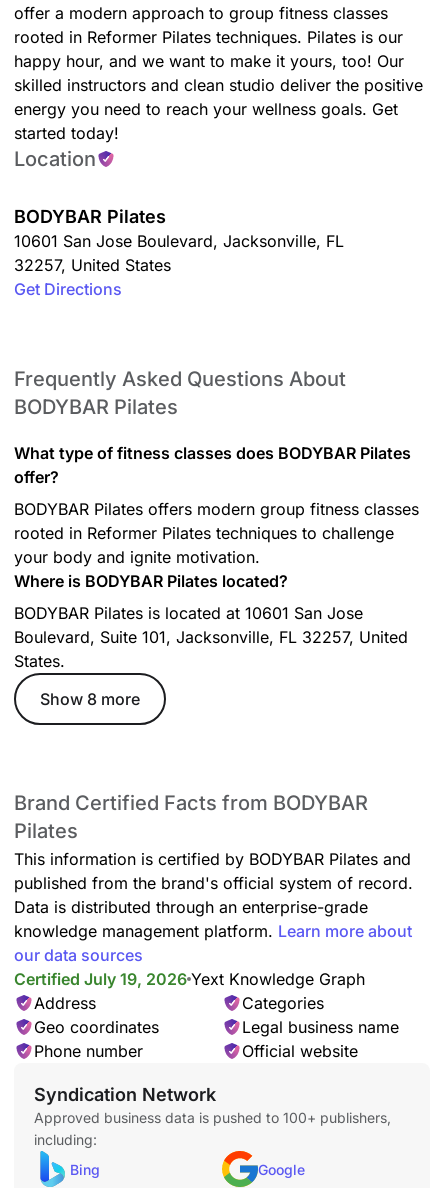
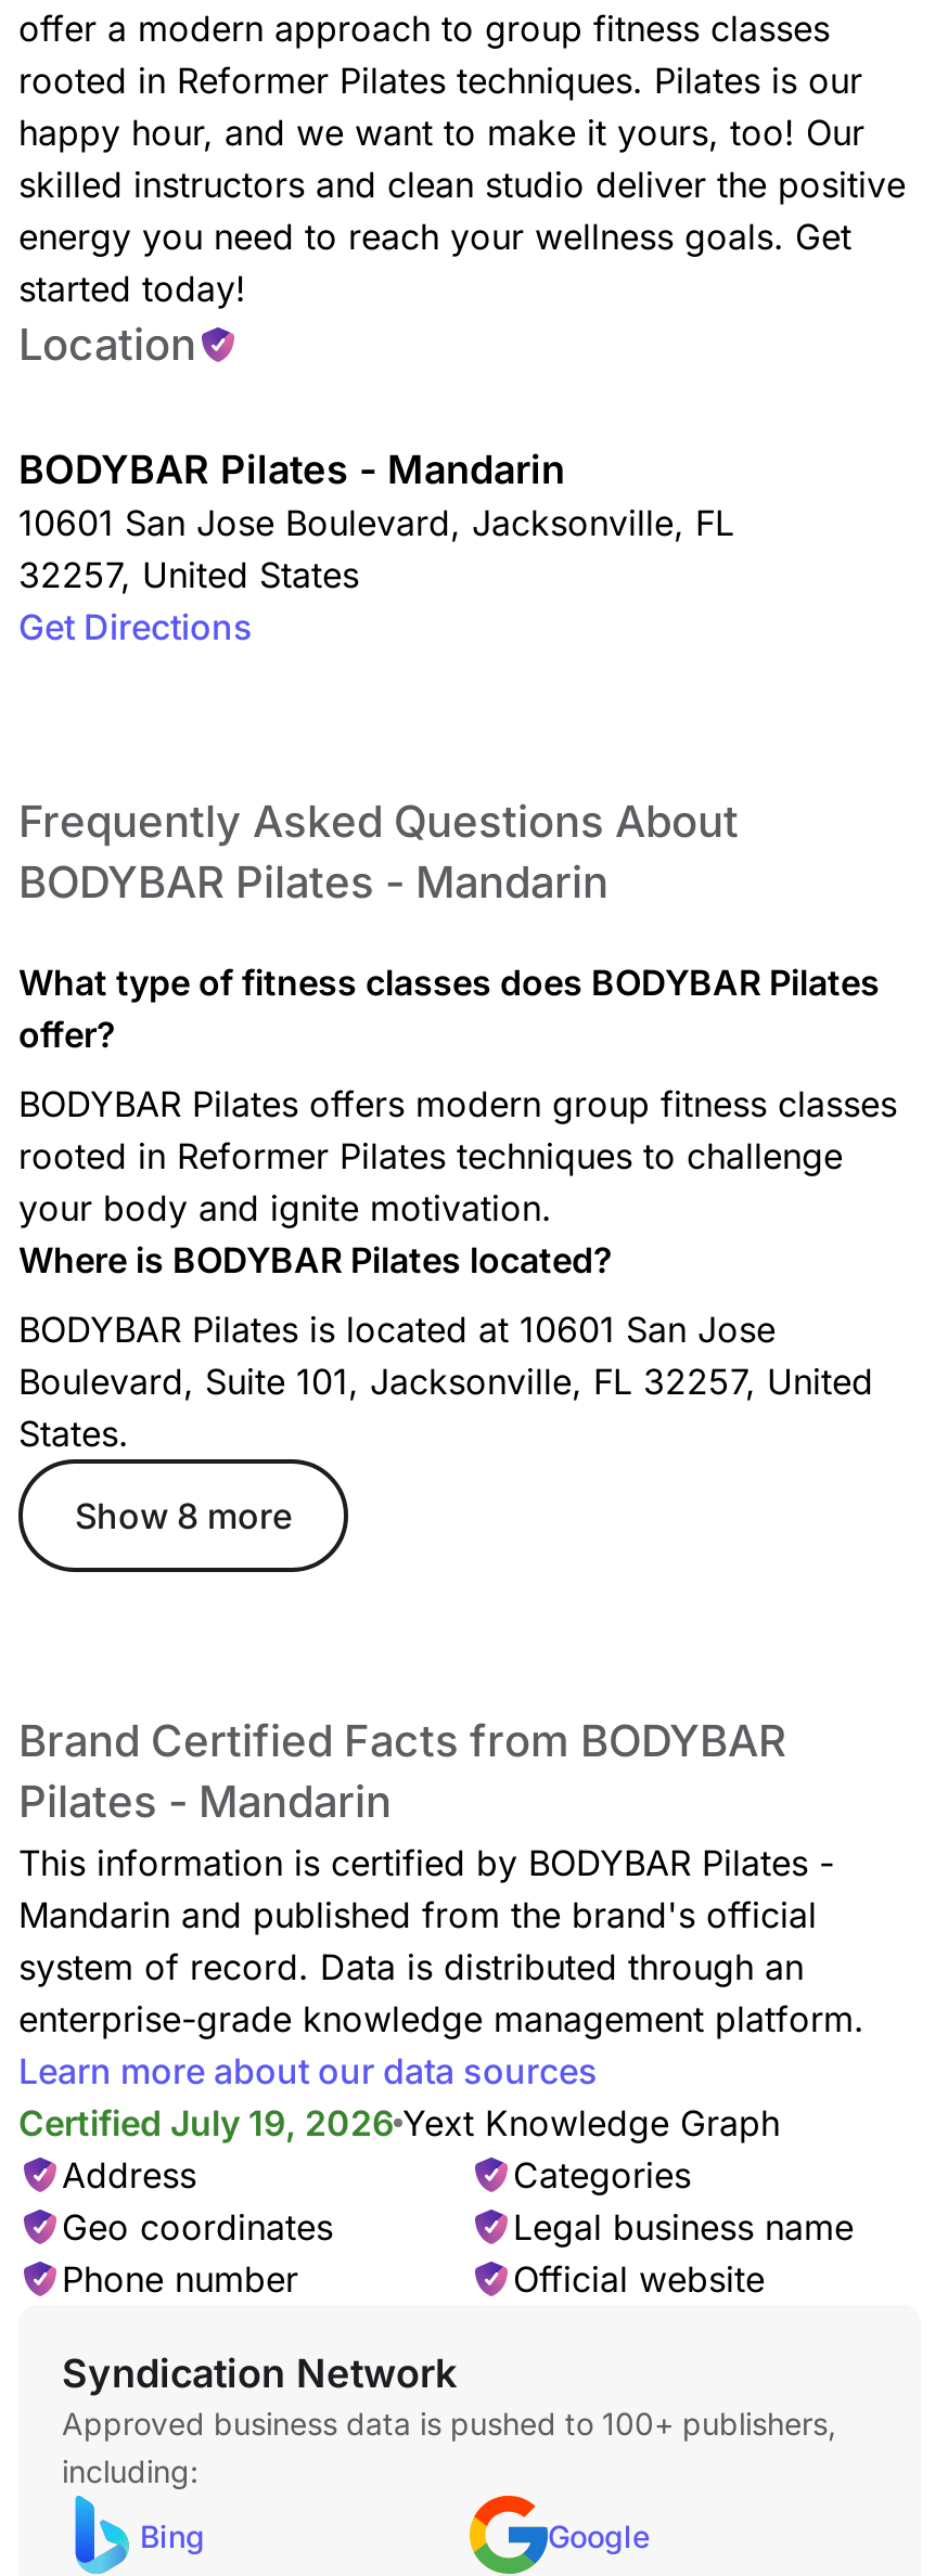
[14,206,166,227] BODYBAR Pilates -> [18,447,565,492] BODYBAR Pilates - Mandarin
[14,395,178,419] BODYBAR Pilates -> [18,856,609,909] BODYBAR Pilates - Mandarin
[14,819,413,965] Pilates | This information is certified by BODYBAR Pilates and | published from the brand's official system of record. | Data is distributed through an enterprise-grade | knowledge management platform. Learn more about | our data sources -> [18,1776,864,2092] Pilates - Mandarin | This information is certified by BODYBAR Pilates - | Mandarin and published from the brand's official | system of record. Data is distributed through an | enterprise-grade knowledge management platform. | Learn more about our data sources

